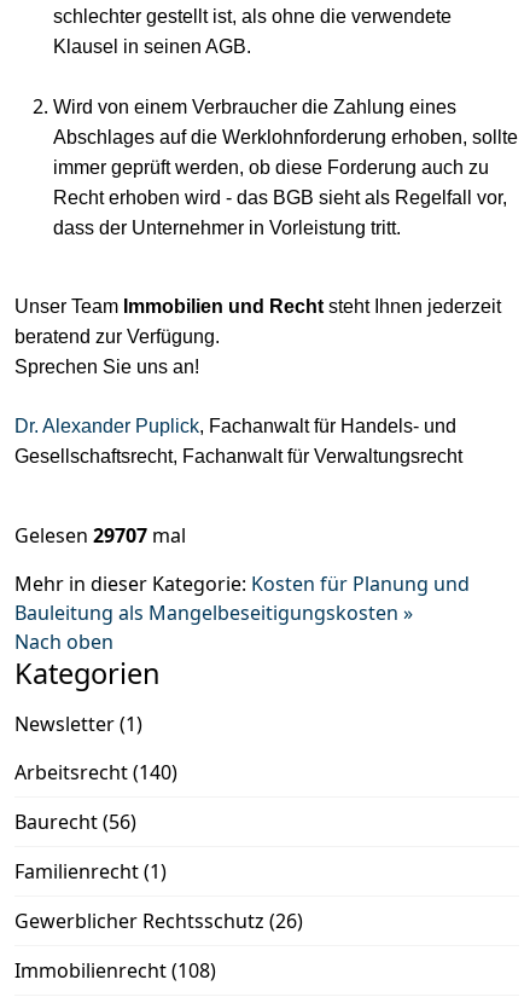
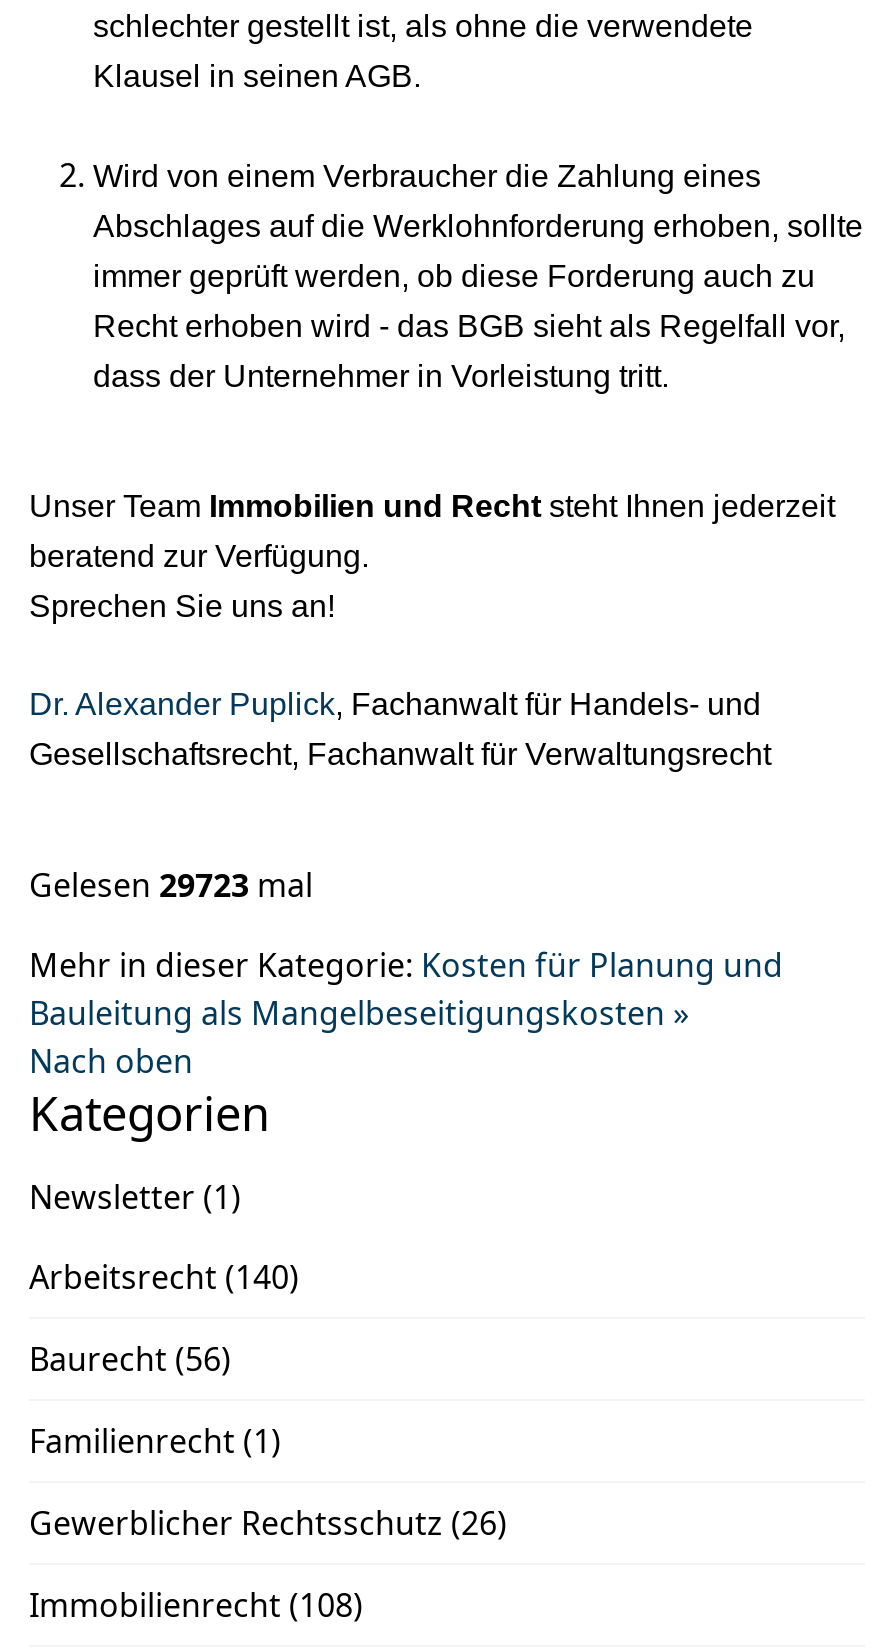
[14,522,186,549] Gelesen 29707 mal -> [29,863,313,907] Gelesen 29723 mal

